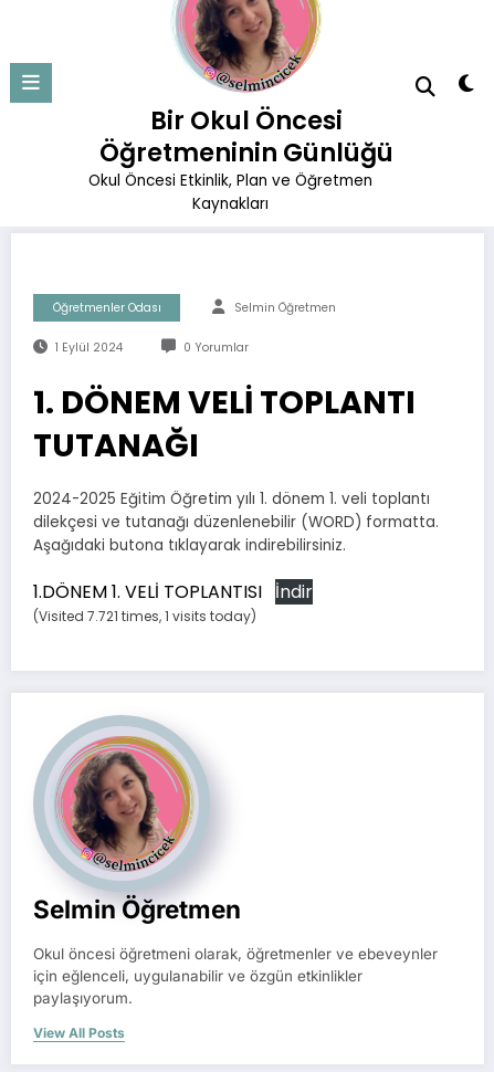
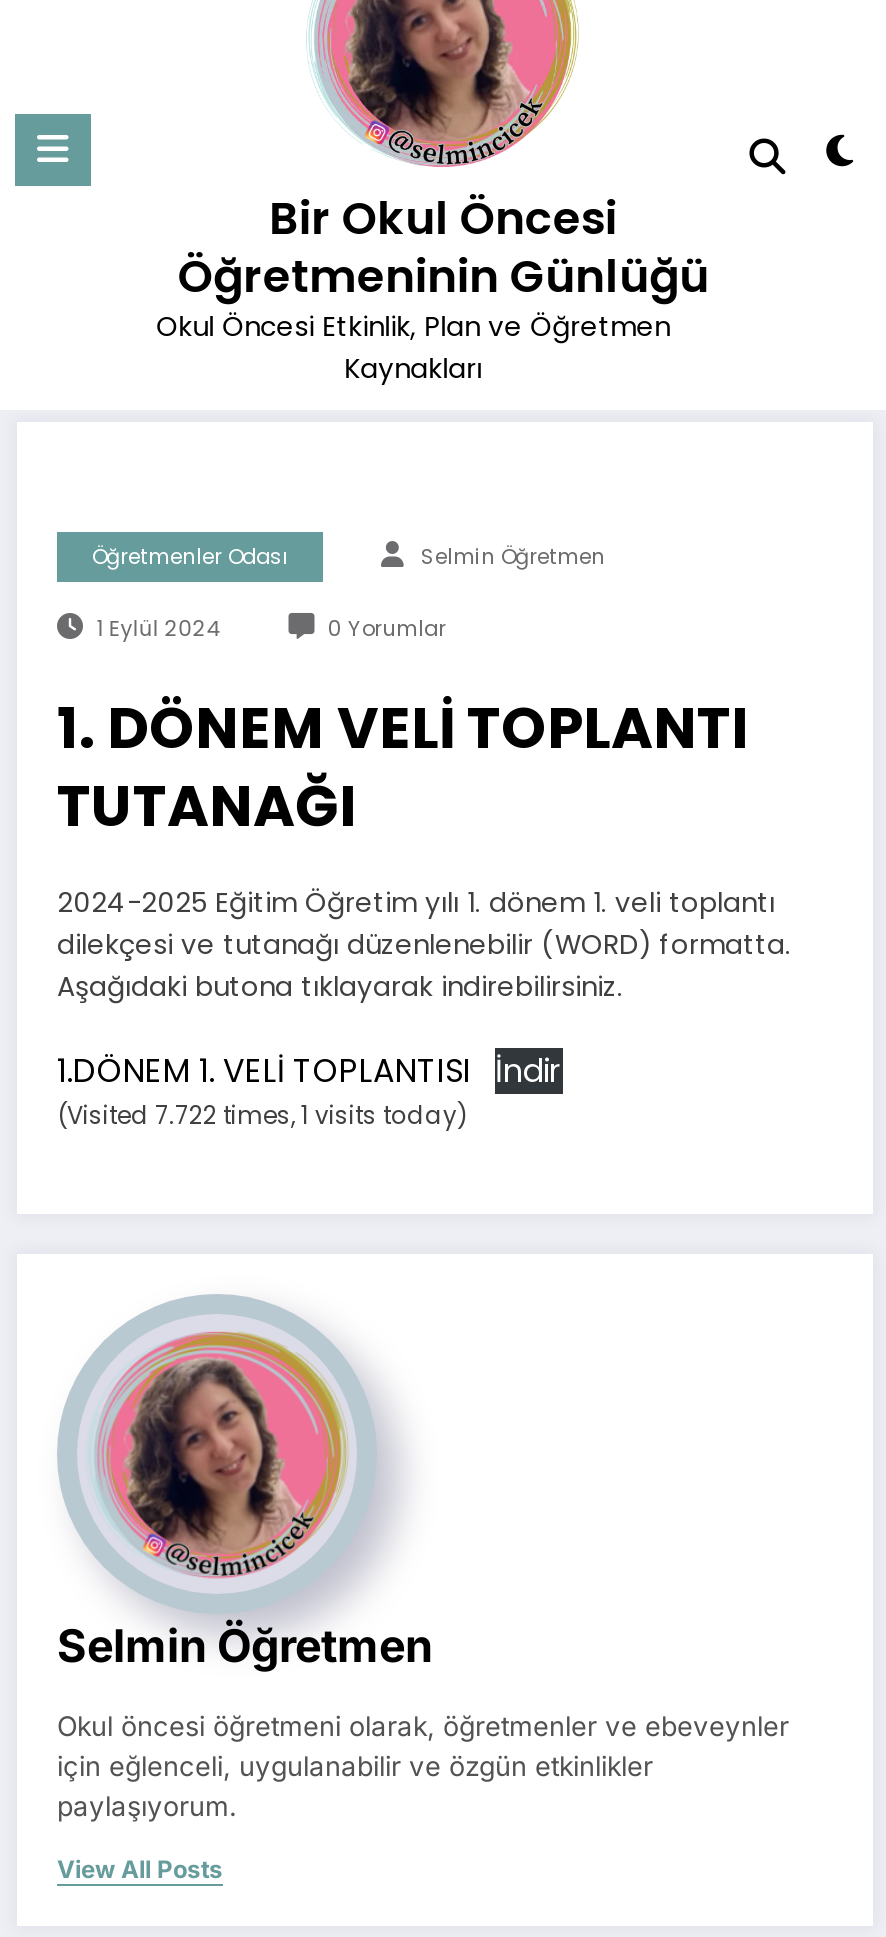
[33,607,256,626] (Visited 7.721 times, 1 visits today) -> [57,1098,467,1132] (Visited 7.722 times, 1 visits today)

